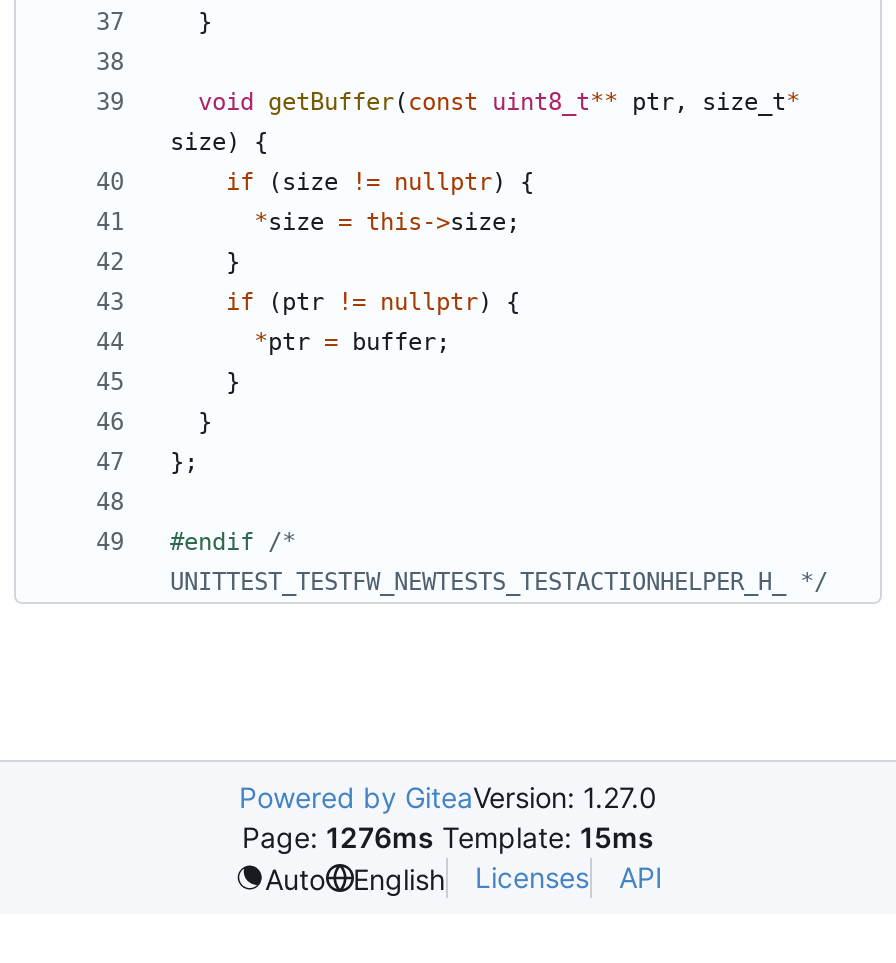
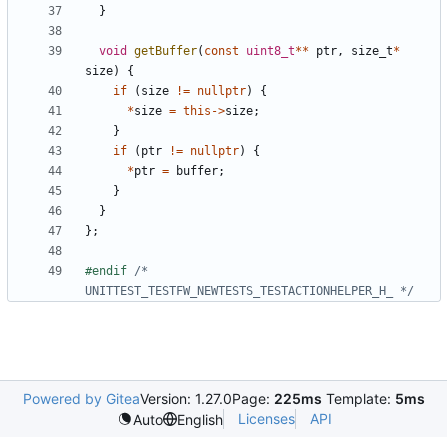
[239,780,657,854] Powered by GiteaVersion: 1.27.0 | Page: 1276ms Template: 15ms -> [23,390,425,407] Powered by GiteaVersion: 1.27.0Page: 225ms Template: 5ms

